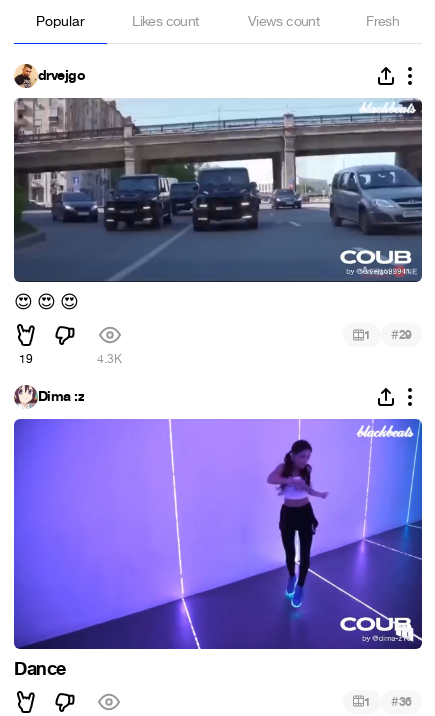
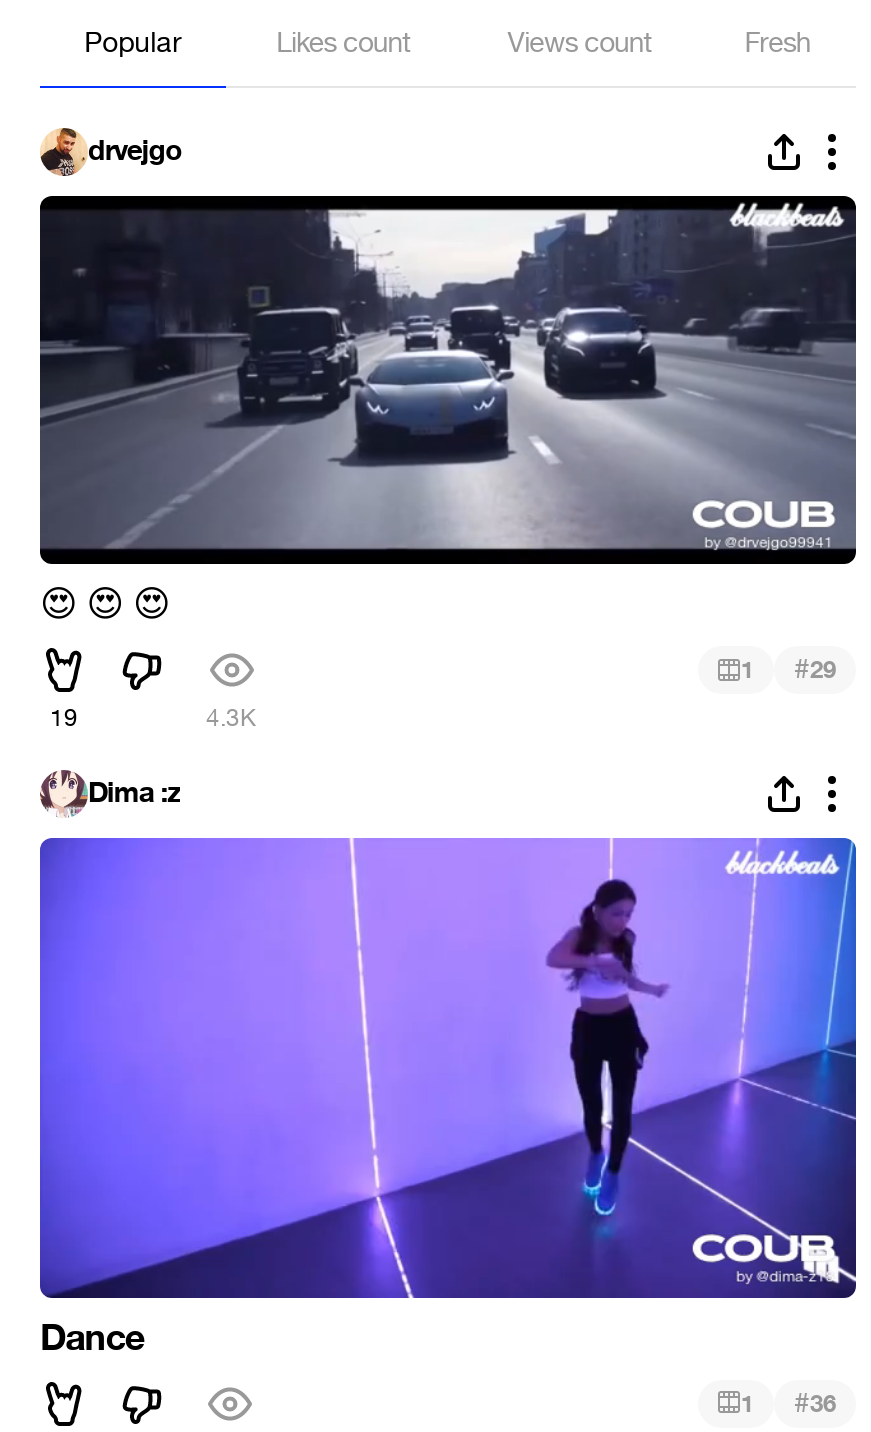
[13,97,422,282] [image] -> [40,194,856,564] [image]

